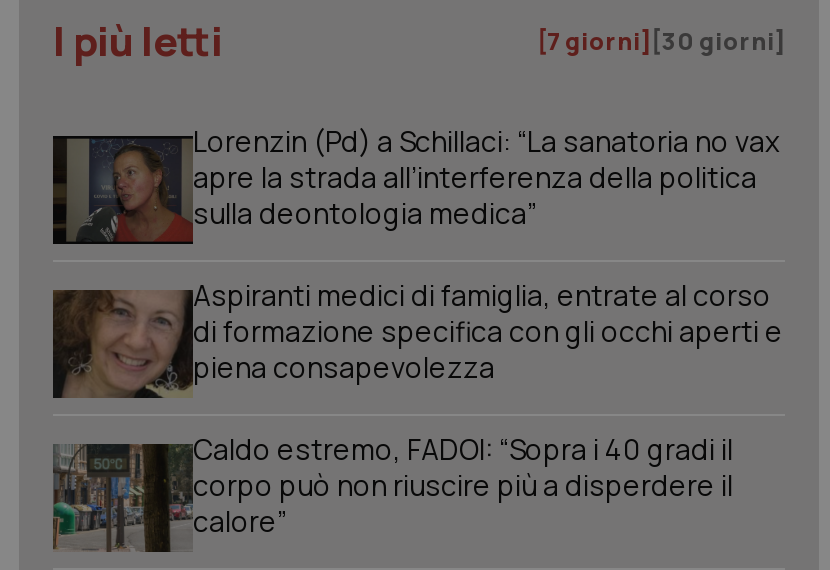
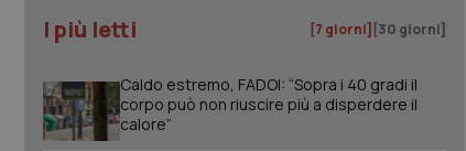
[51,122,783,386] [image] | Lorenzin (Pd) a Schillaci: “La sanatoria no vax | apre la strada all’interferenza della politica | sulla deontologia medica” | Aspiranti medici di famiglia, entrate al corso | di formazione specifica con gli occhi aperti e | piena consapevolezza -> none
[51,288,165,400] [image] -> none

